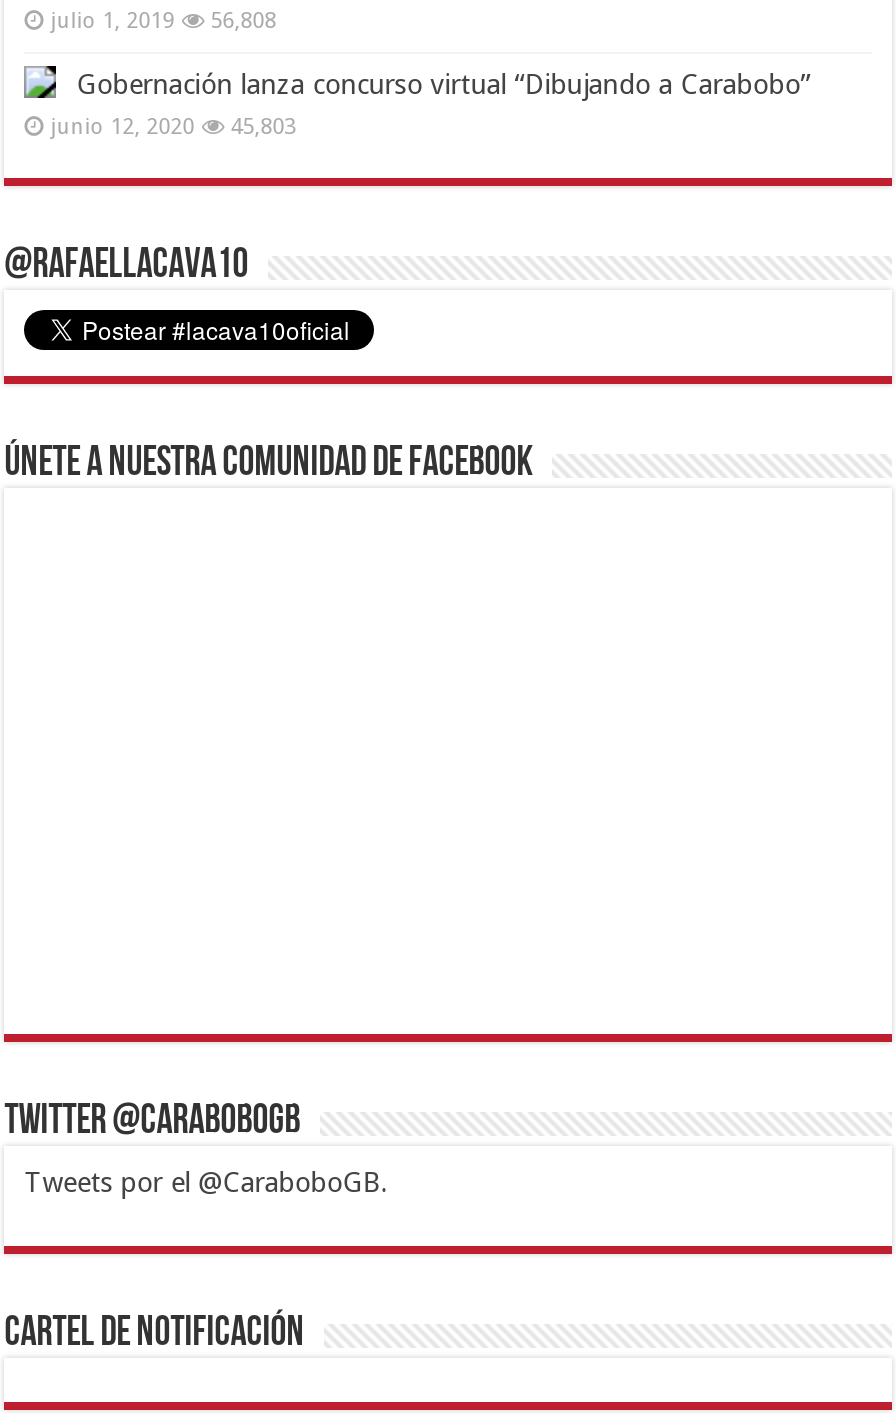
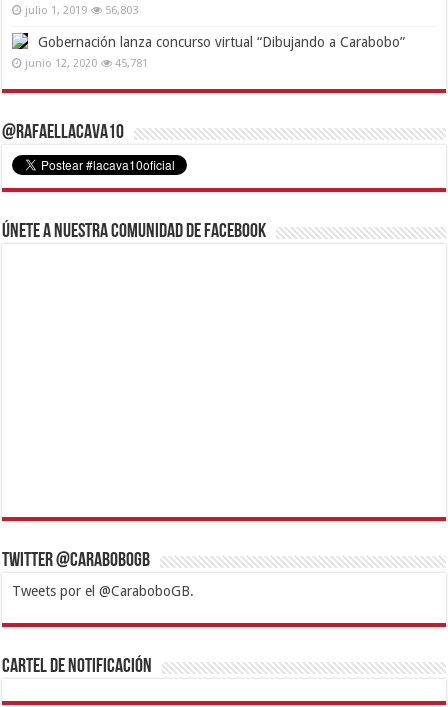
[50,9,276,35] julio 1, 2019 56,808 -> [25,4,138,17] julio 1, 2019 56,803
[50,115,296,141] junio 12, 2020 45,803 -> [25,57,148,70] junio 12, 2020 45,781

